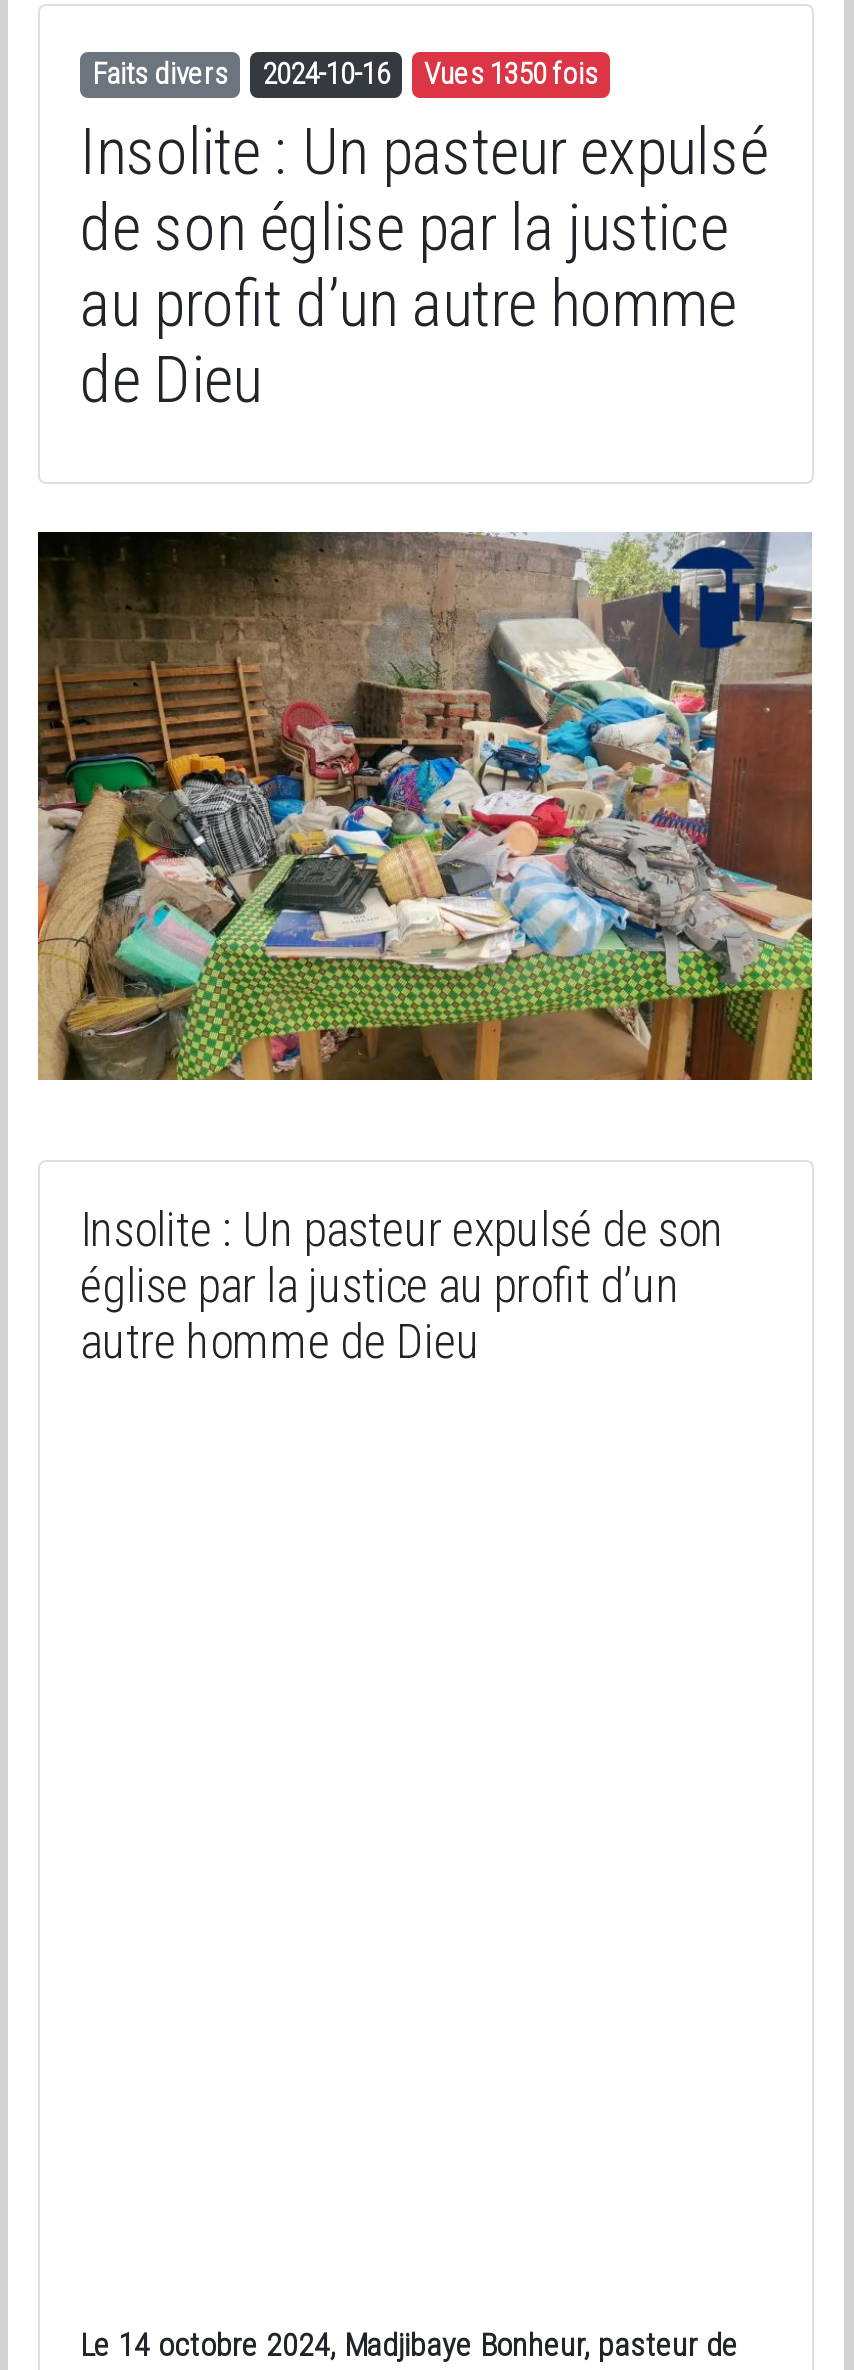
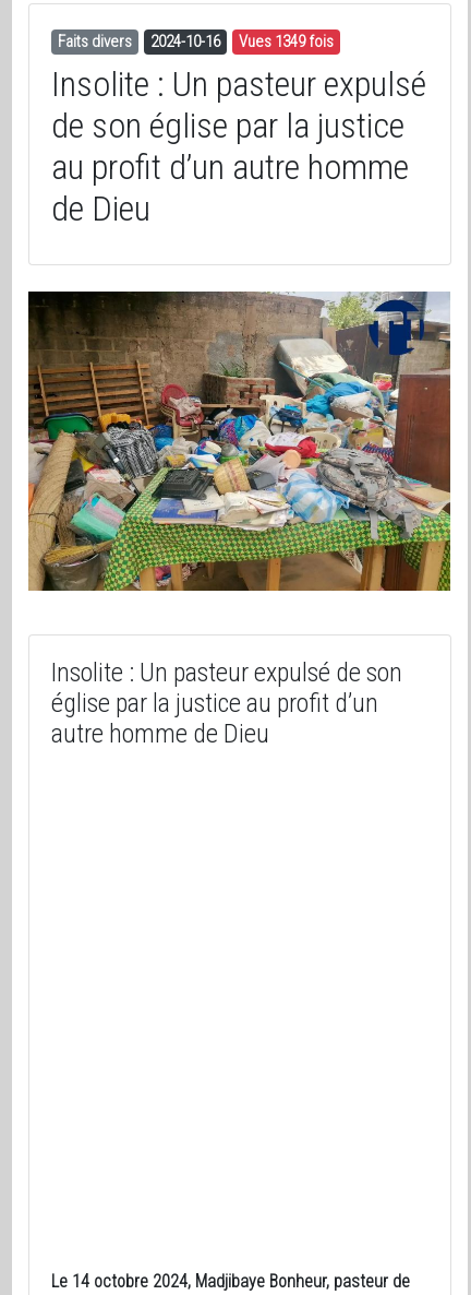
[92,56,598,92] Faits divers 2024-10-16 Vues 1350 fois -> [58,32,334,51] Faits divers 2024-10-16 Vues 1349 fois

